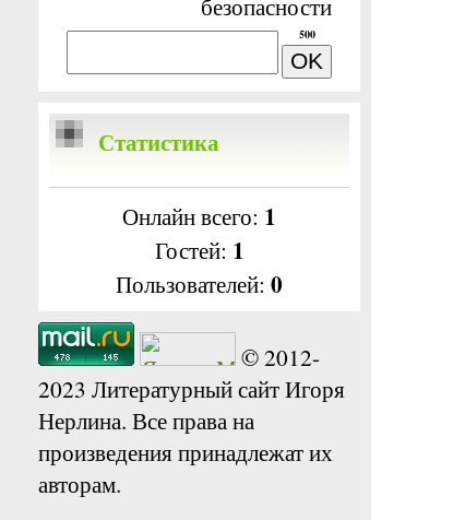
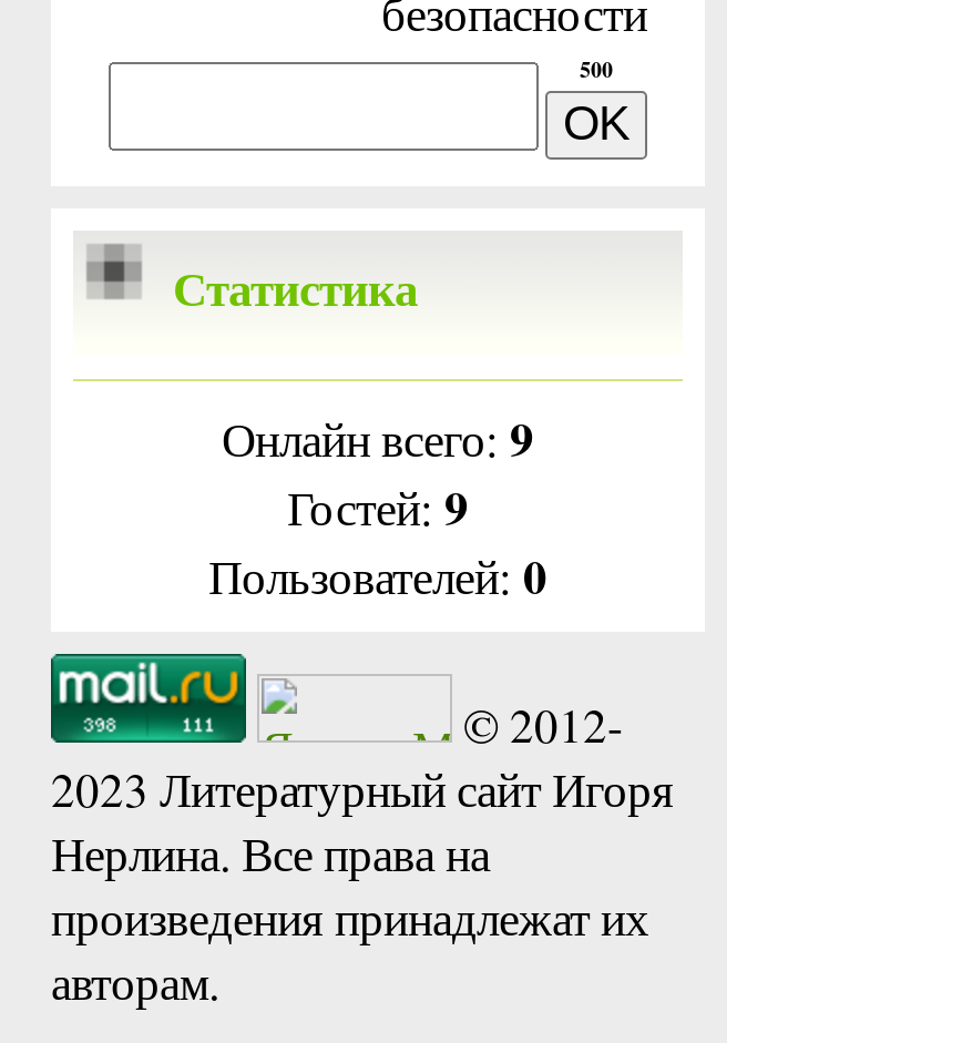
[122,199,276,233] Онлайн всего: 1 -> [222,404,534,473] Онлайн всего: 9
[154,233,244,267] Гостей: 1 -> [287,473,469,542] Гостей: 9

